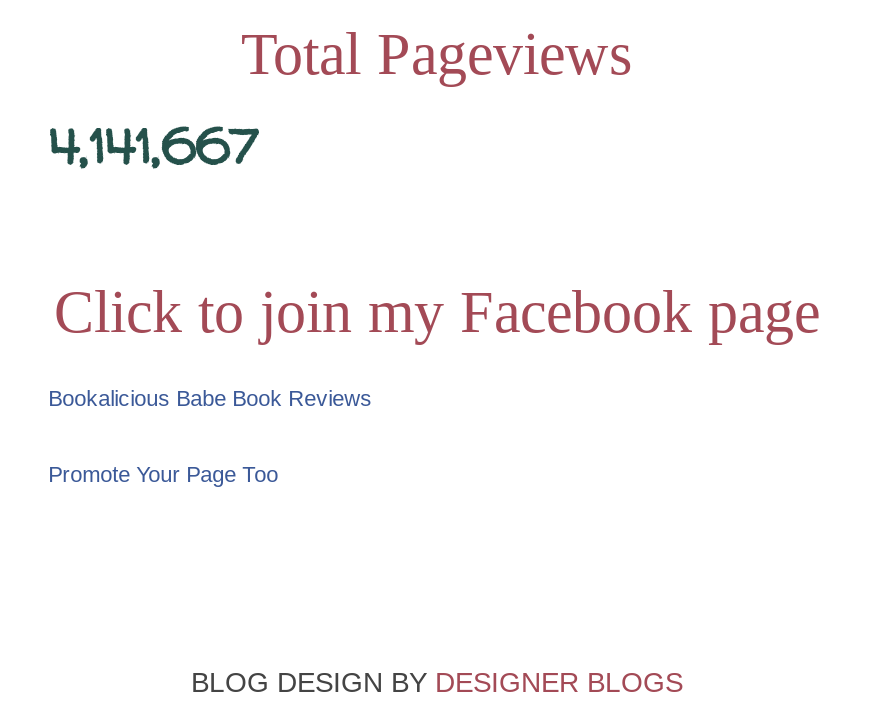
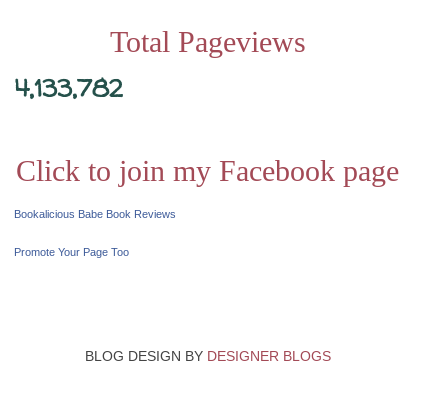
[48,114,258,180] 4,141,667 -> [14,72,122,105] 4,133,782

